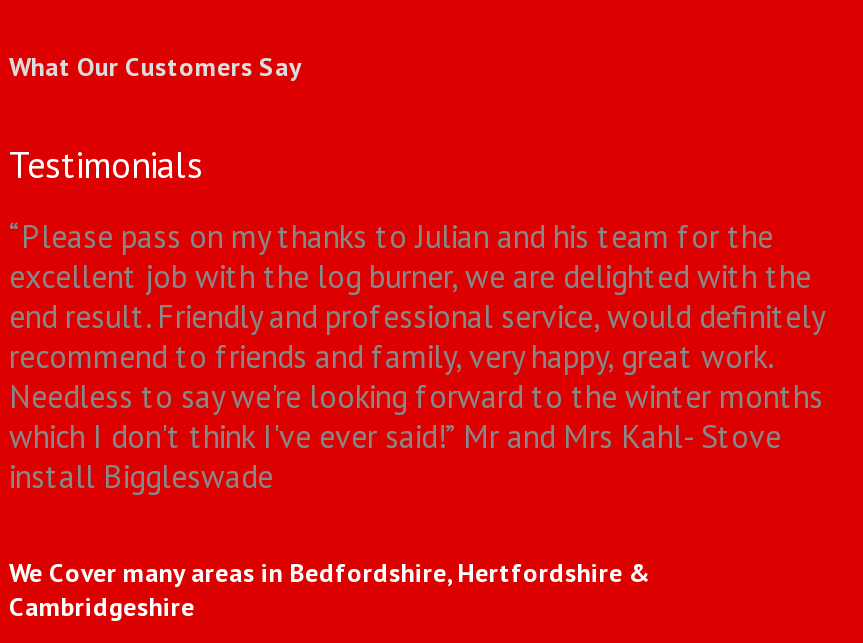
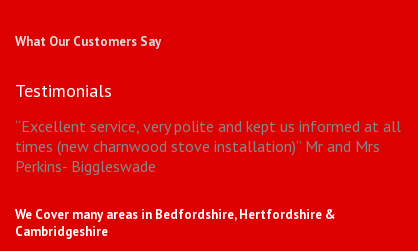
[9,216,823,496] “Please pass on my thanks to Julian and his team for the | excellent job with the log burner, we are delighted with the | end result. Friendly and professional service, would definitely | recommend to friends and family, very happy, great work. | Needless to say we're looking forward to the winter months | which I don't think I've ever said!” Mr and Mrs Kahl- Stove | install Biggleswade -> [15,116,401,176] “Excellent service, very polite and kept us informed at all | times (new charnwood stove installation)” Mr and Mrs | Perkins- Biggleswade

